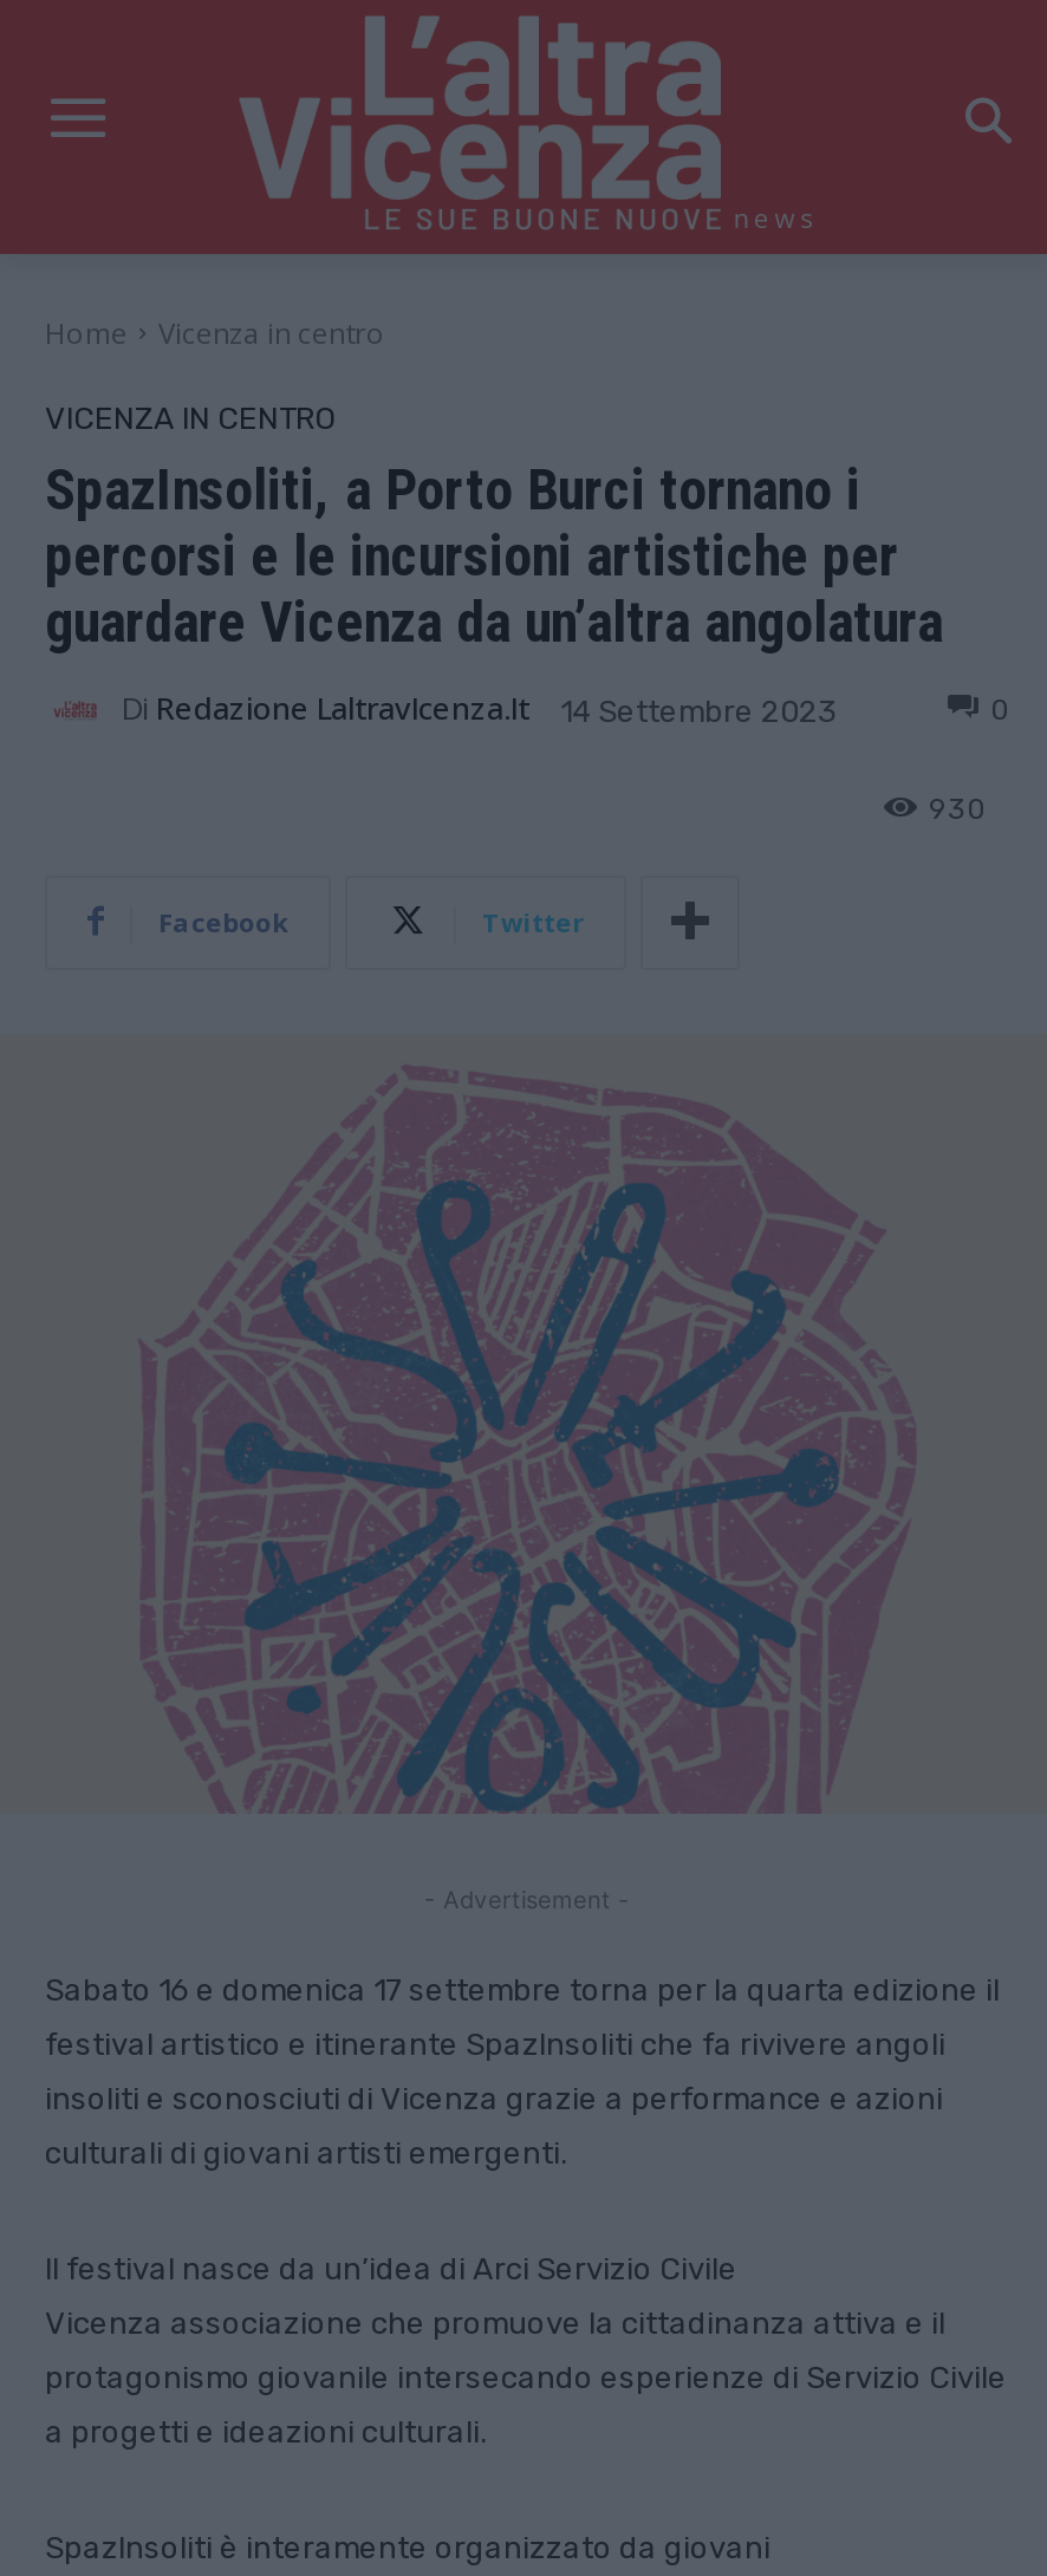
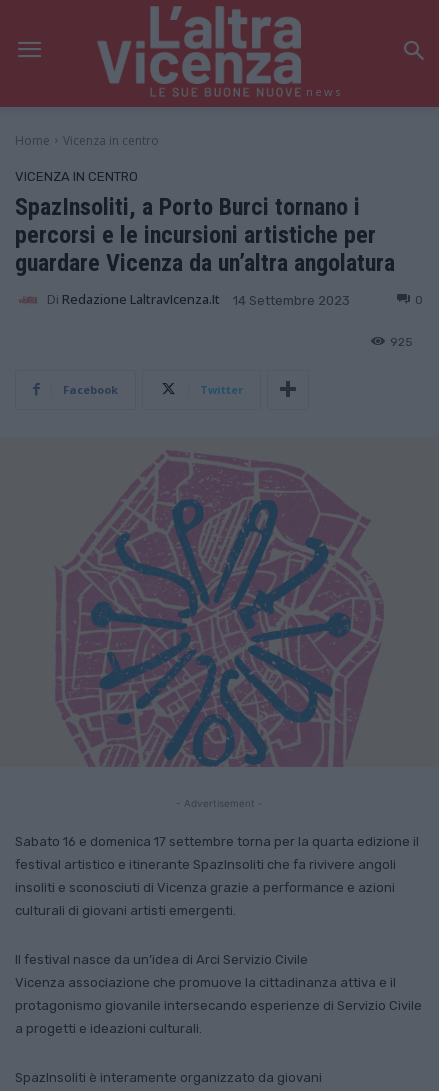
[929,792,986,825] 930 -> [390,334,413,348] 925

